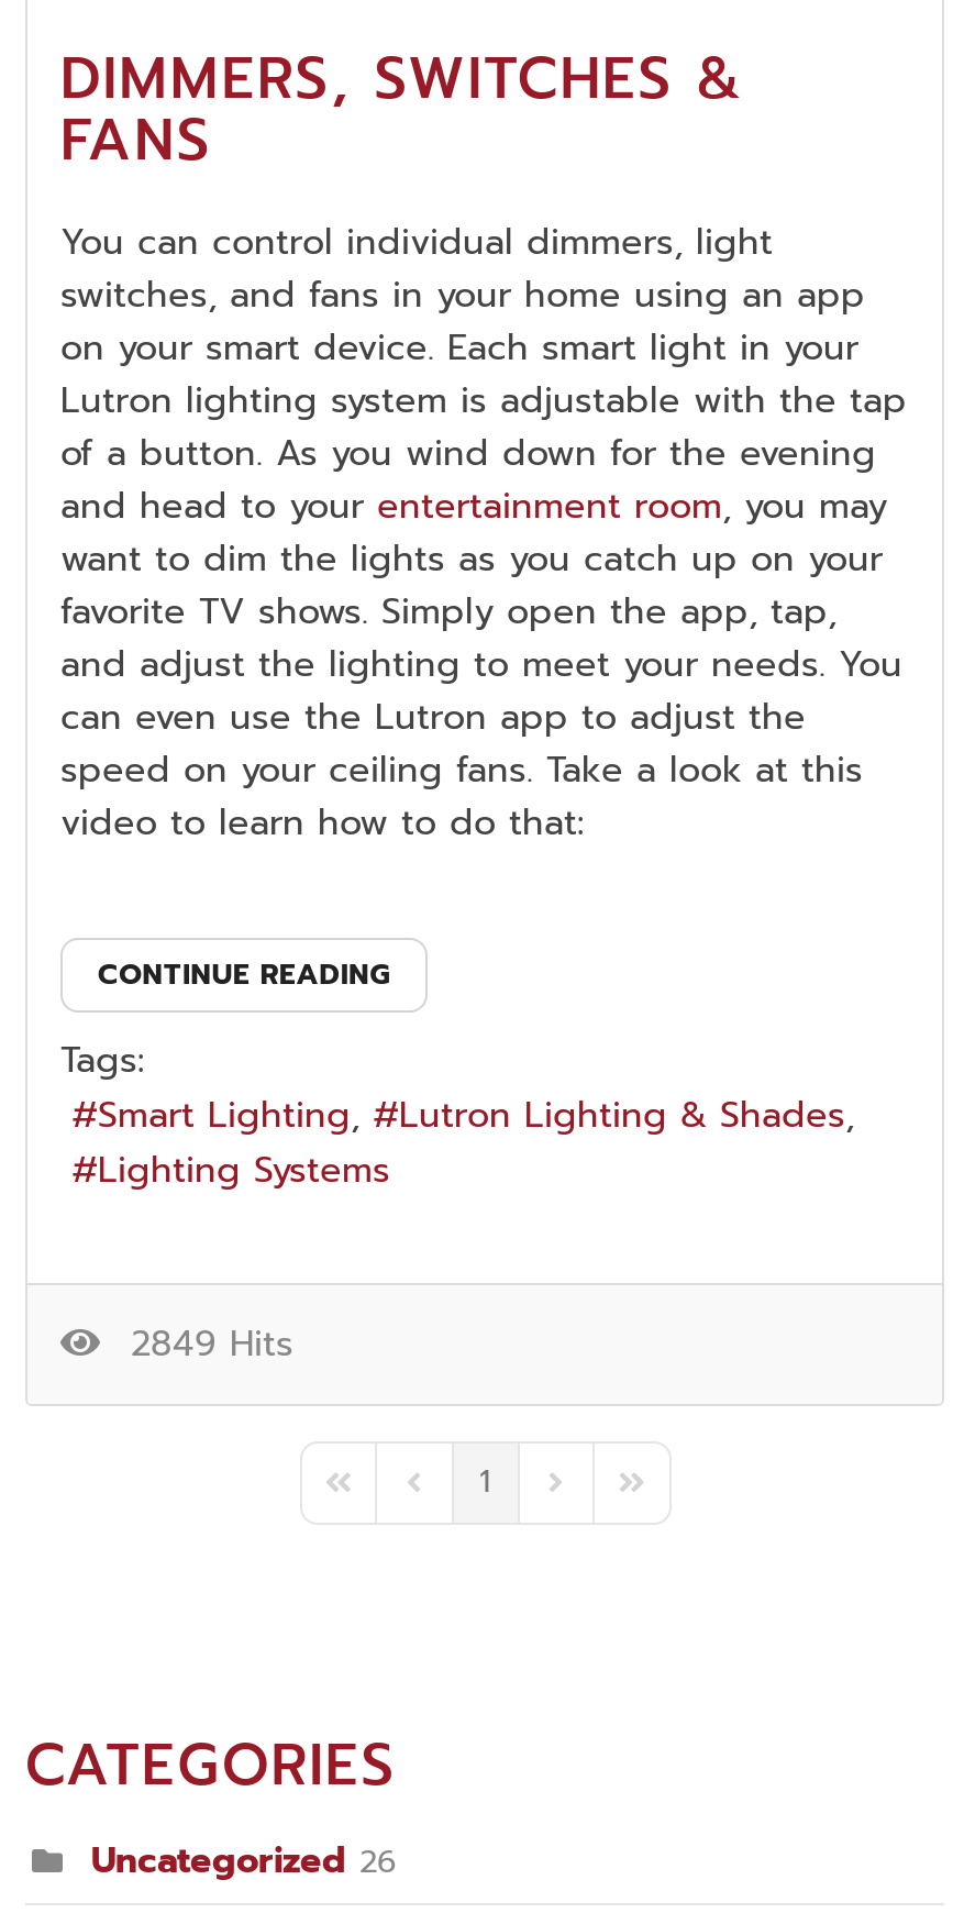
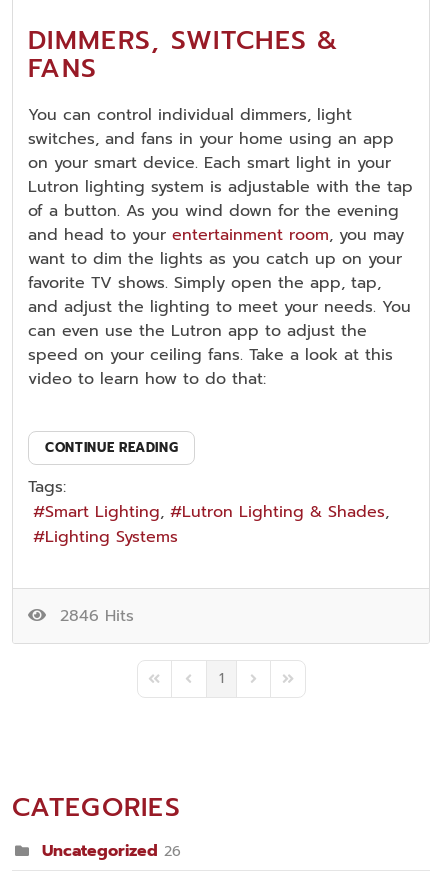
[104,1319,293,1372] 2849 Hits -> [48,604,134,628] 2846 Hits

